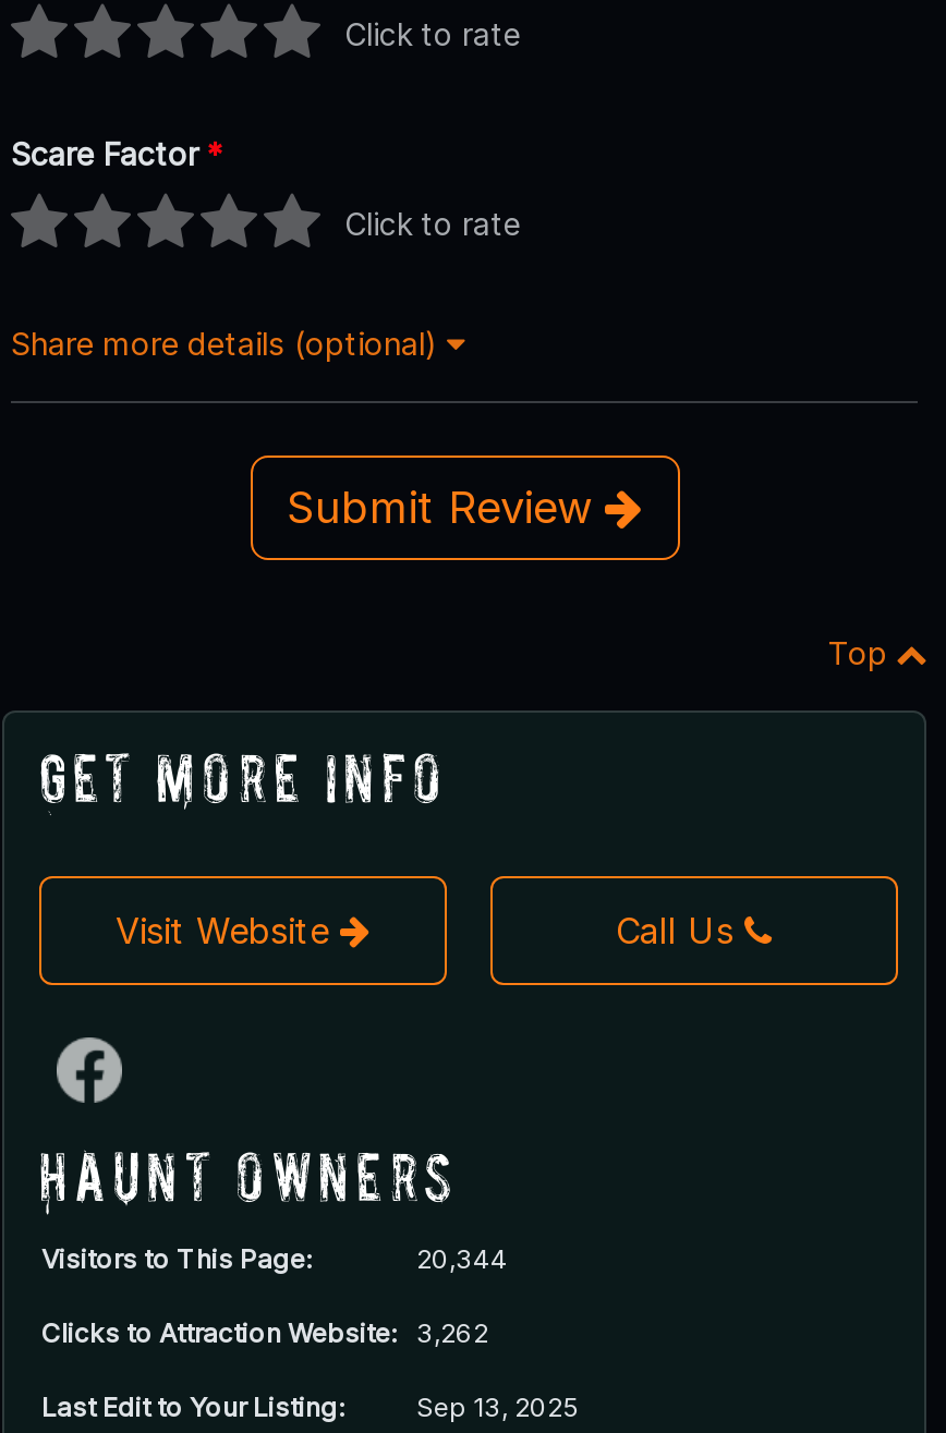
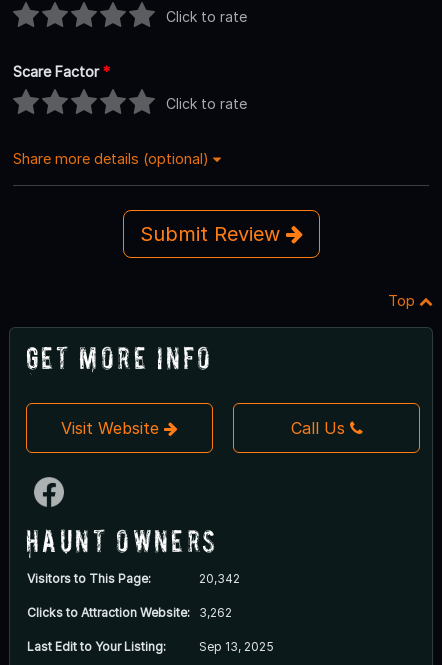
[416,1243,508,1276] 20,344 -> [199,571,240,586] 20,342

